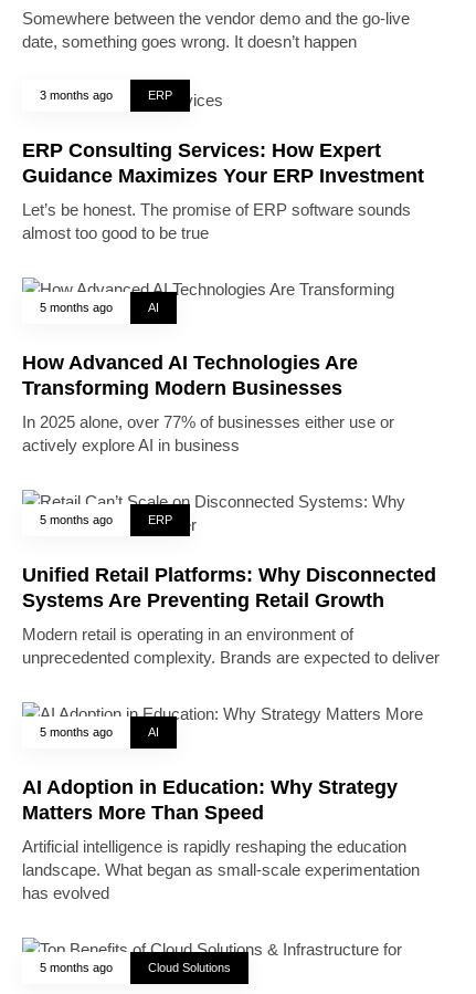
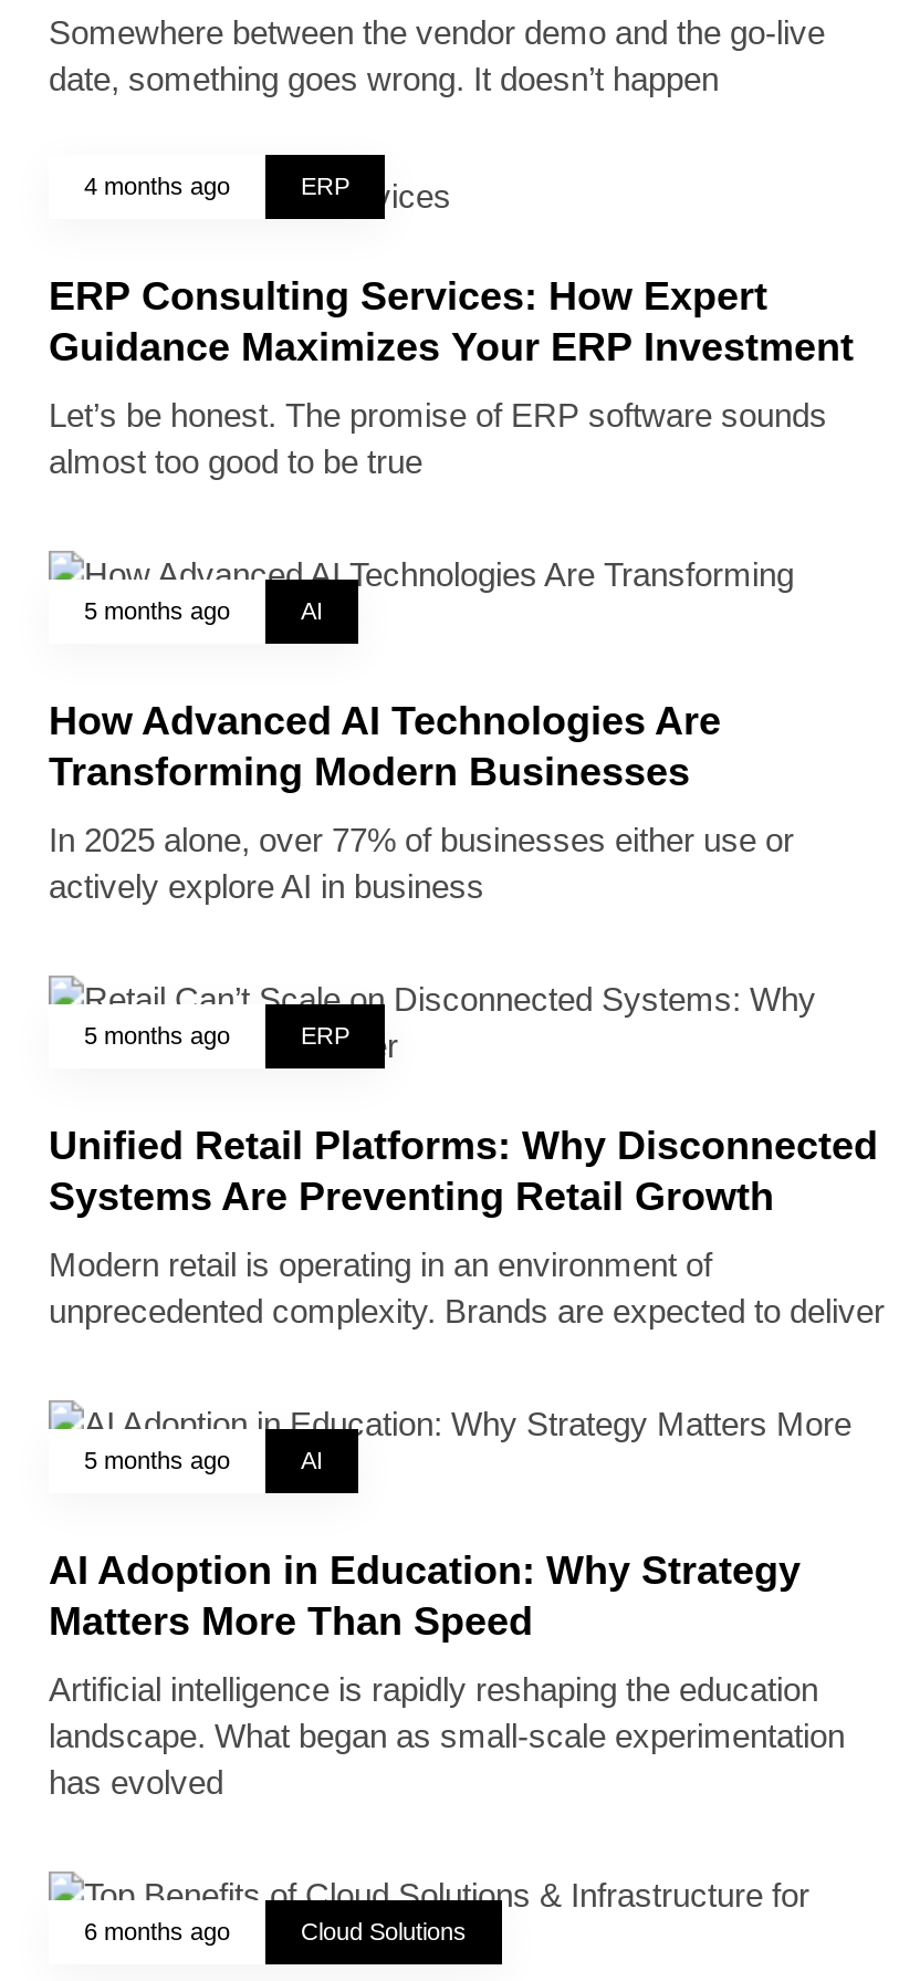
[40,88,113,102] 3 months ago -> [84,172,230,199] 4 months ago
[40,961,113,974] 5 months ago -> [84,1918,230,1944] 6 months ago

